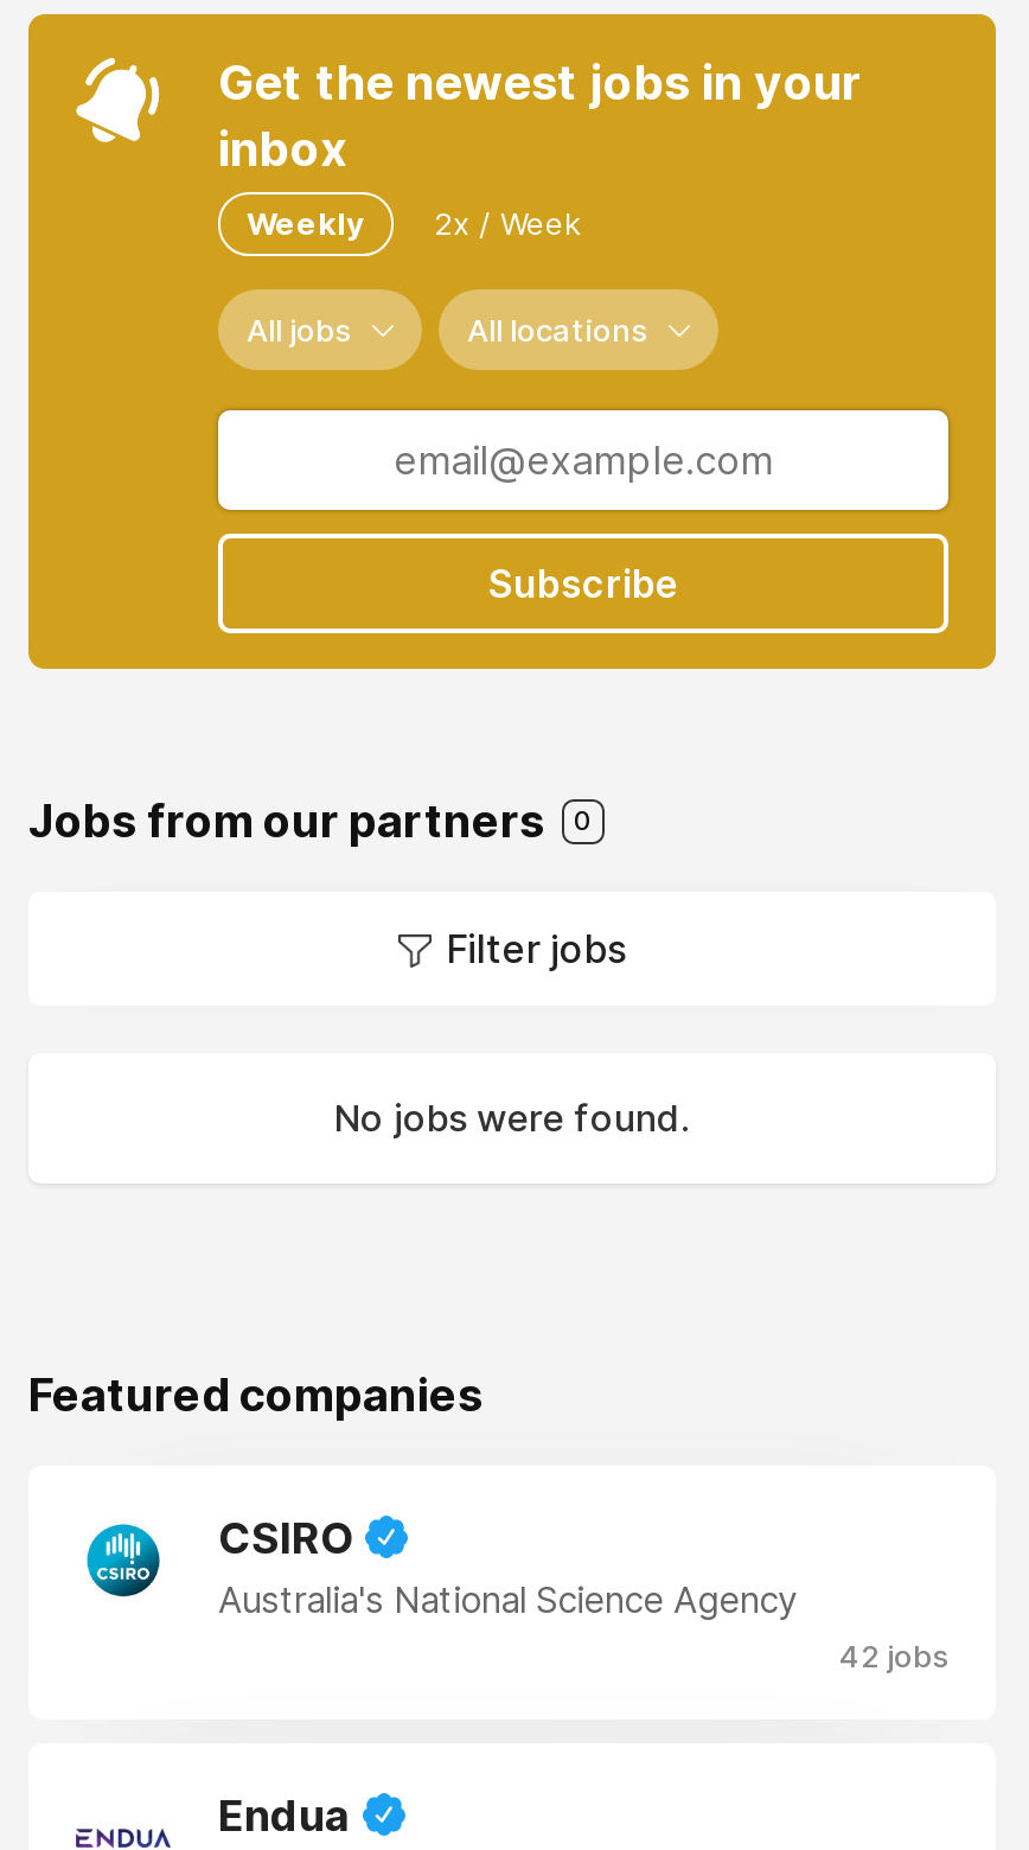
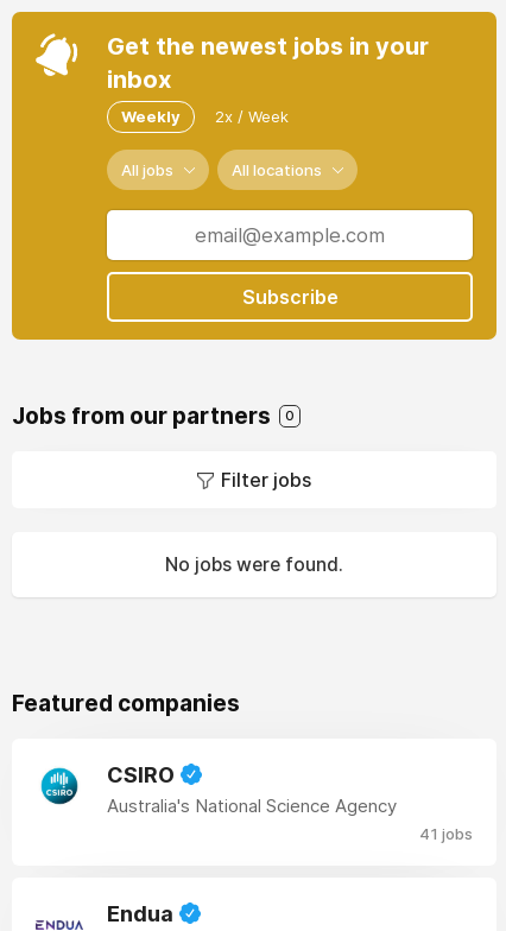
[839,1637,948,1674] 42 jobs -> [419,824,473,843] 41 jobs

